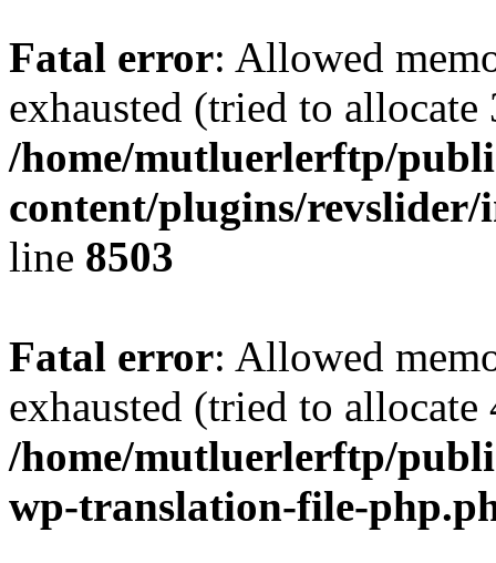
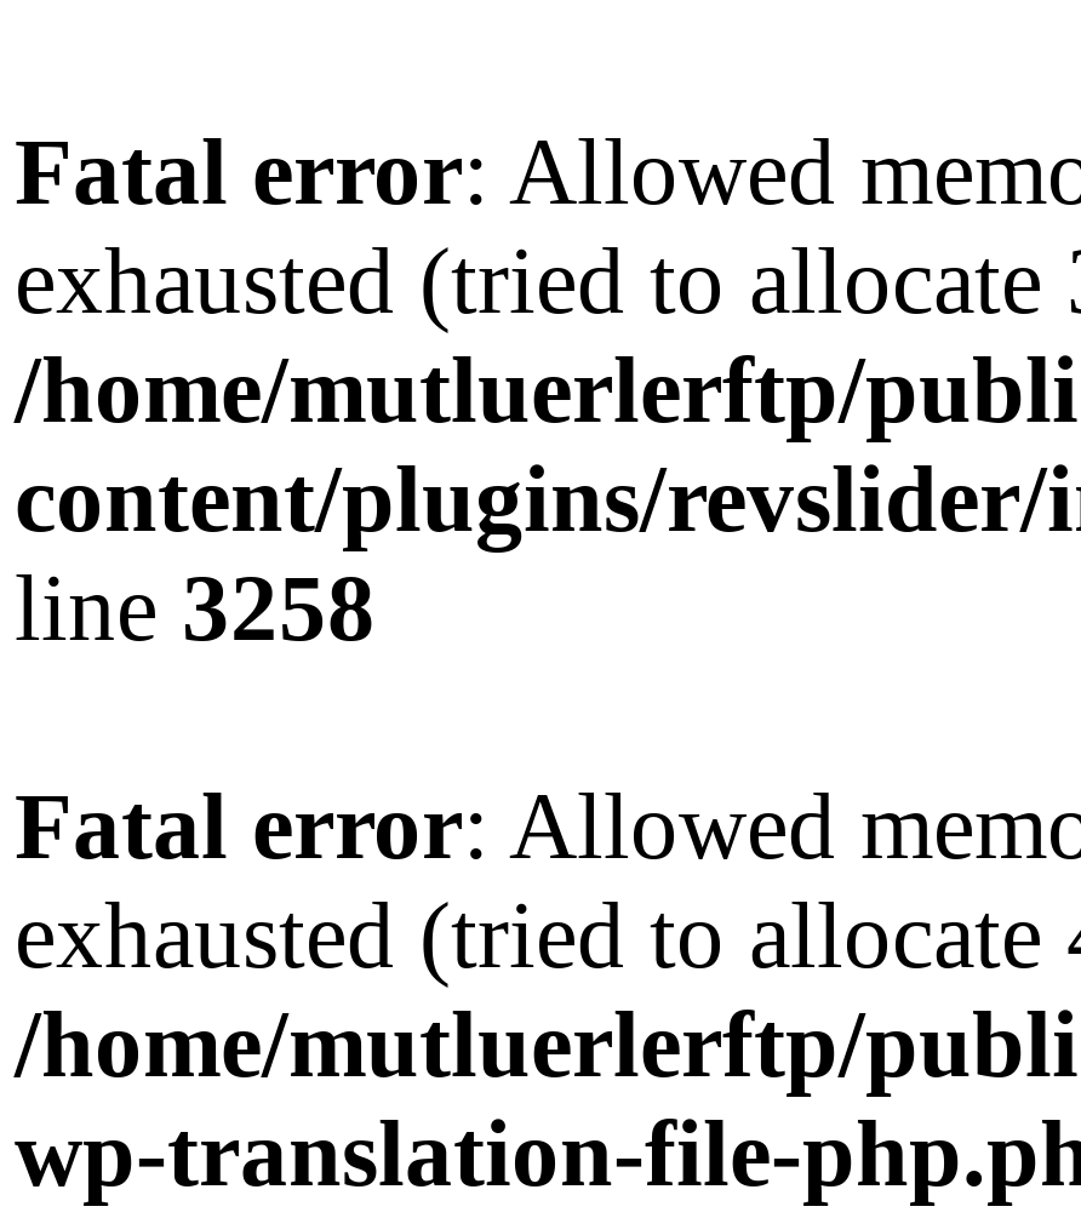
[9,233,174,280] line 8503 -> [15,555,376,659] line 3258

